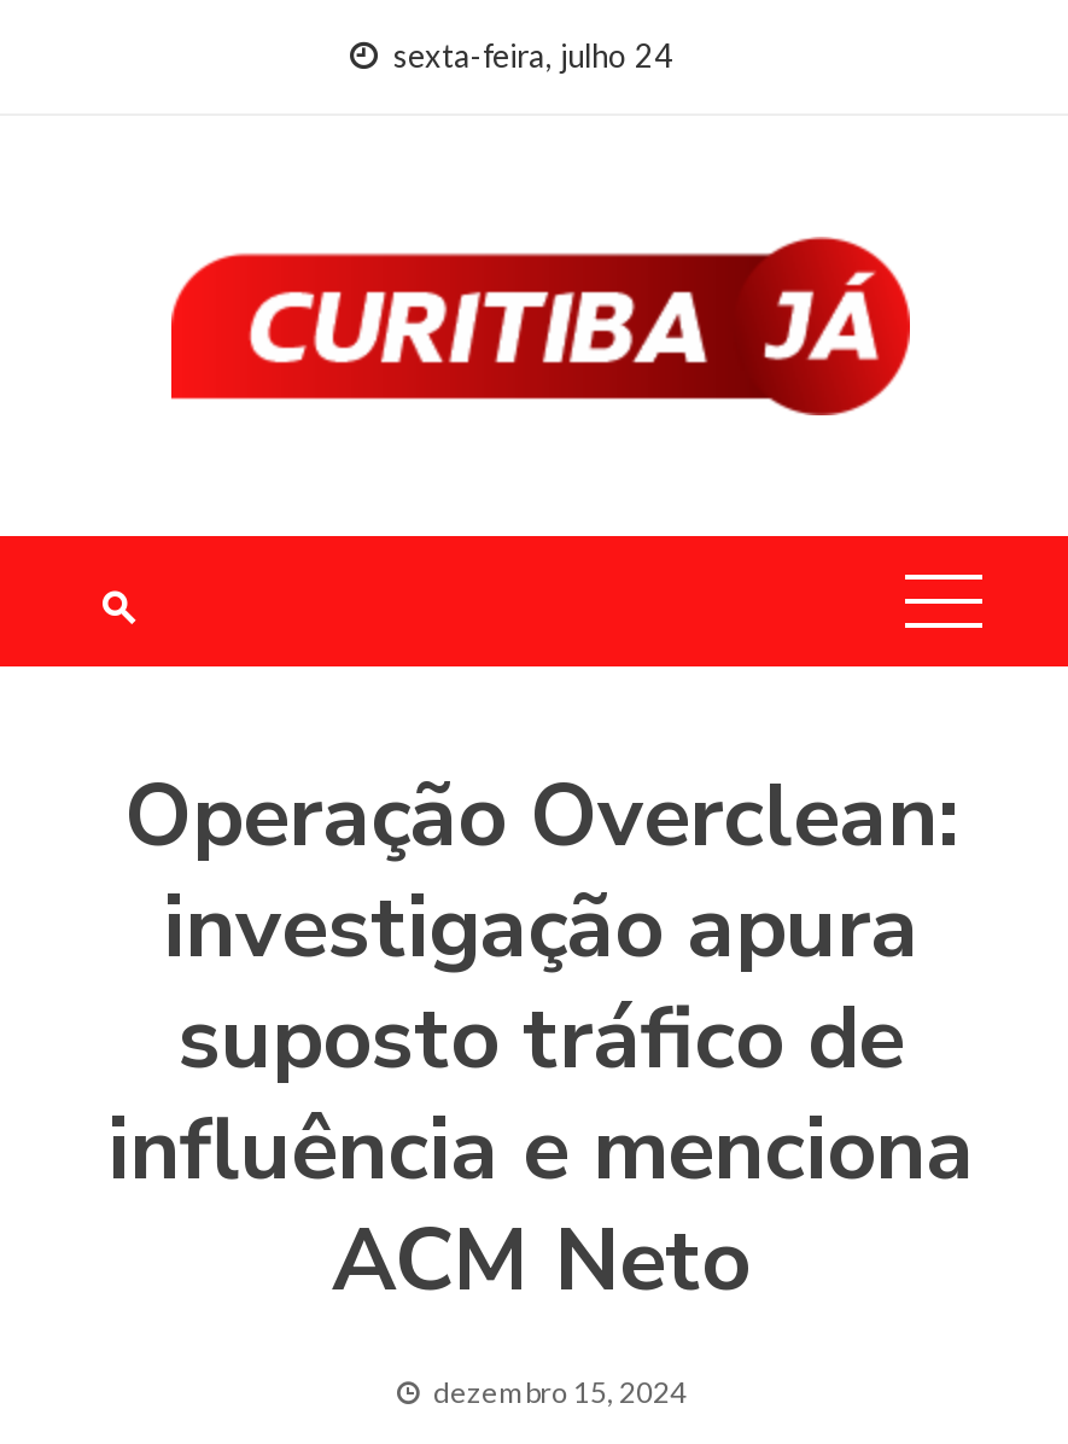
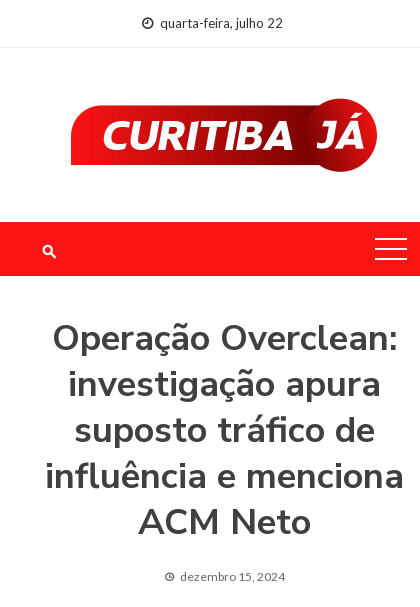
[393,36,673,75] sexta-feira, julho 24 -> [159,15,282,31] quarta-feira, julho 22

